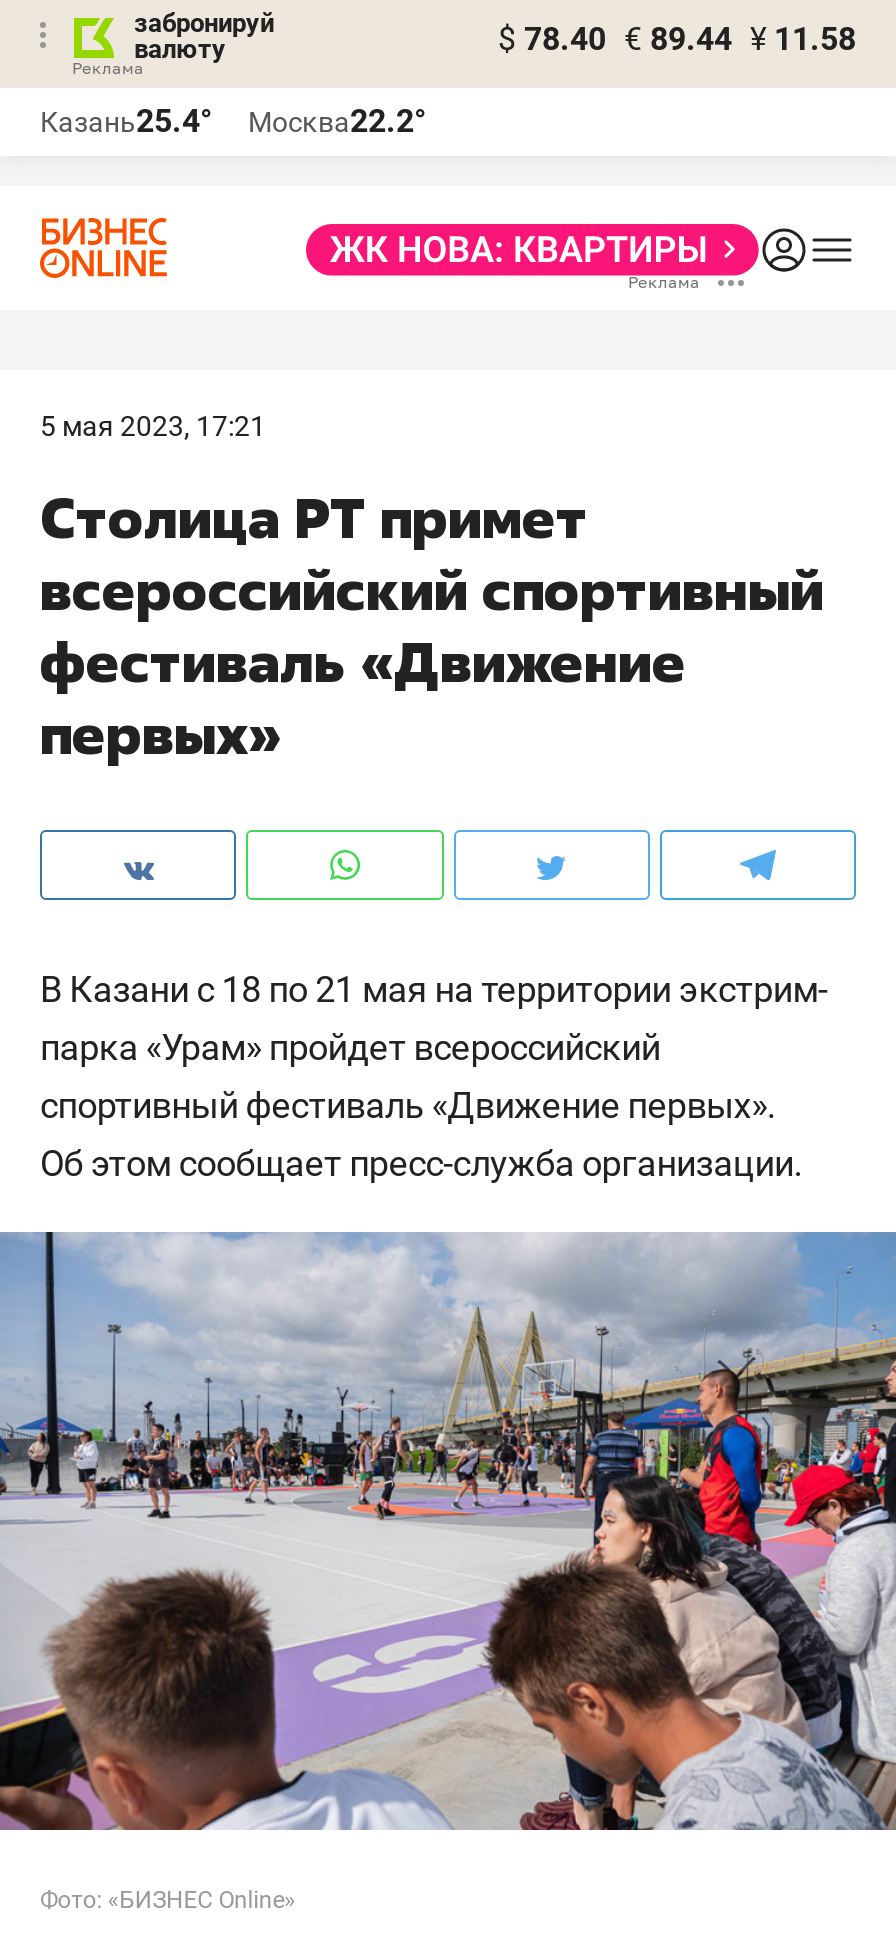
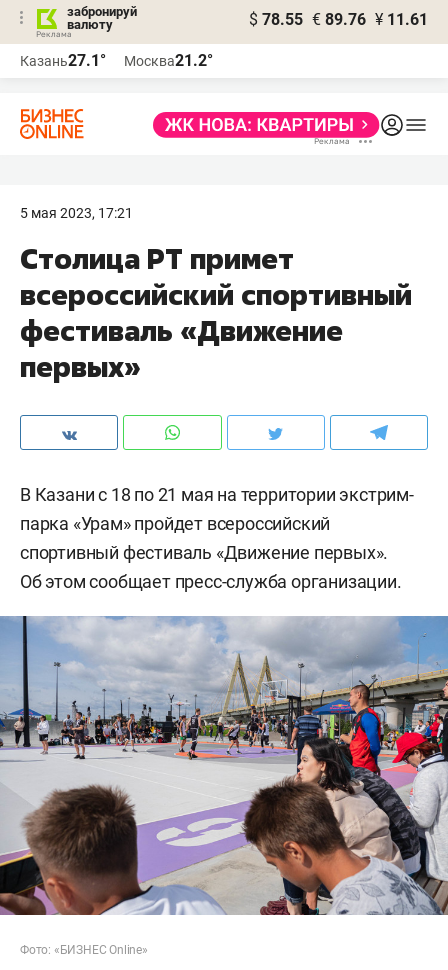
[498,20,856,58] $ 78.40 € 89.44 ¥ 11.58 -> [249,10,428,29] $ 78.55 € 89.76 ¥ 11.61
[40,102,212,140] Казань25.4° -> [20,51,106,70] Казань27.1°
[248,102,426,140] Москва22.2° -> [124,51,213,70] Москва21.2°

